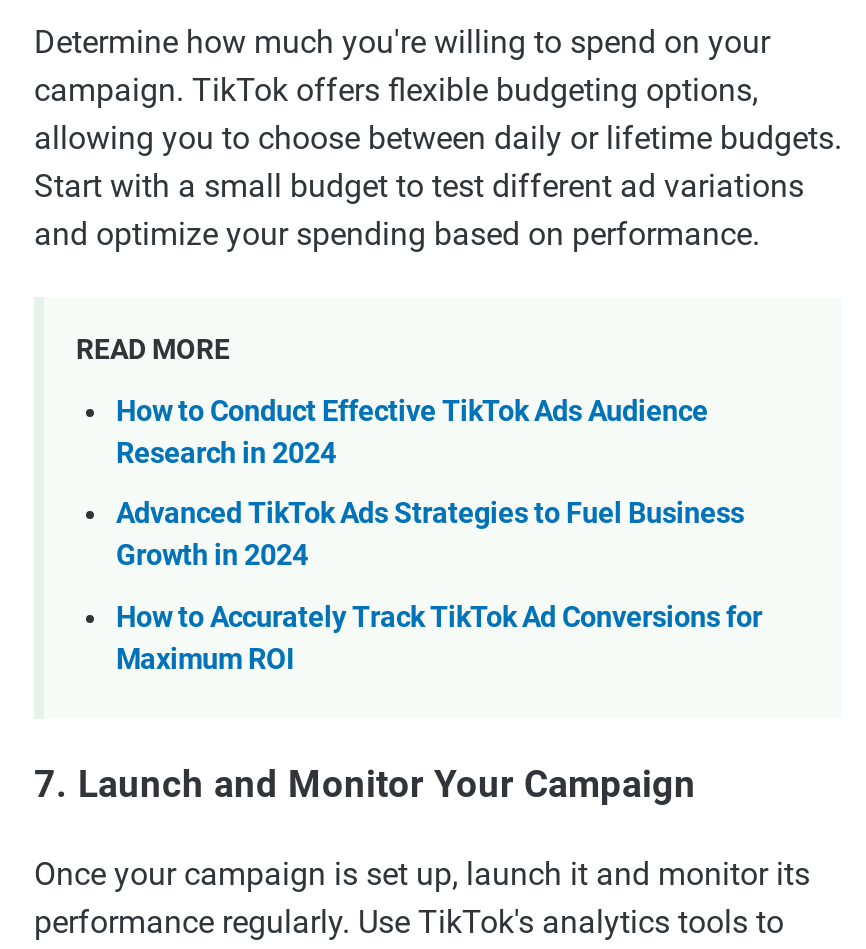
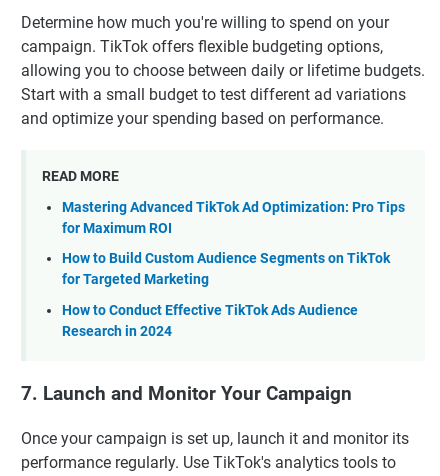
none -> [62,199,405,288] Mastering Advanced TikTok Ad Optimization: Pro Tips | for Maximum ROI | How to Build Custom Audience Segments on TikTok | for Targeted Marketing
moved [116,395,708,471] -> [62,302,358,340]: How to Conduct Effective TikTok Ads Audience | Research in 2024
[116,498,762,677] Advanced TikTok Ads Strategies to Fuel Business | Growth in 2024 | How to Accurately Track TikTok Ad Conversions for | Maximum ROI -> none

